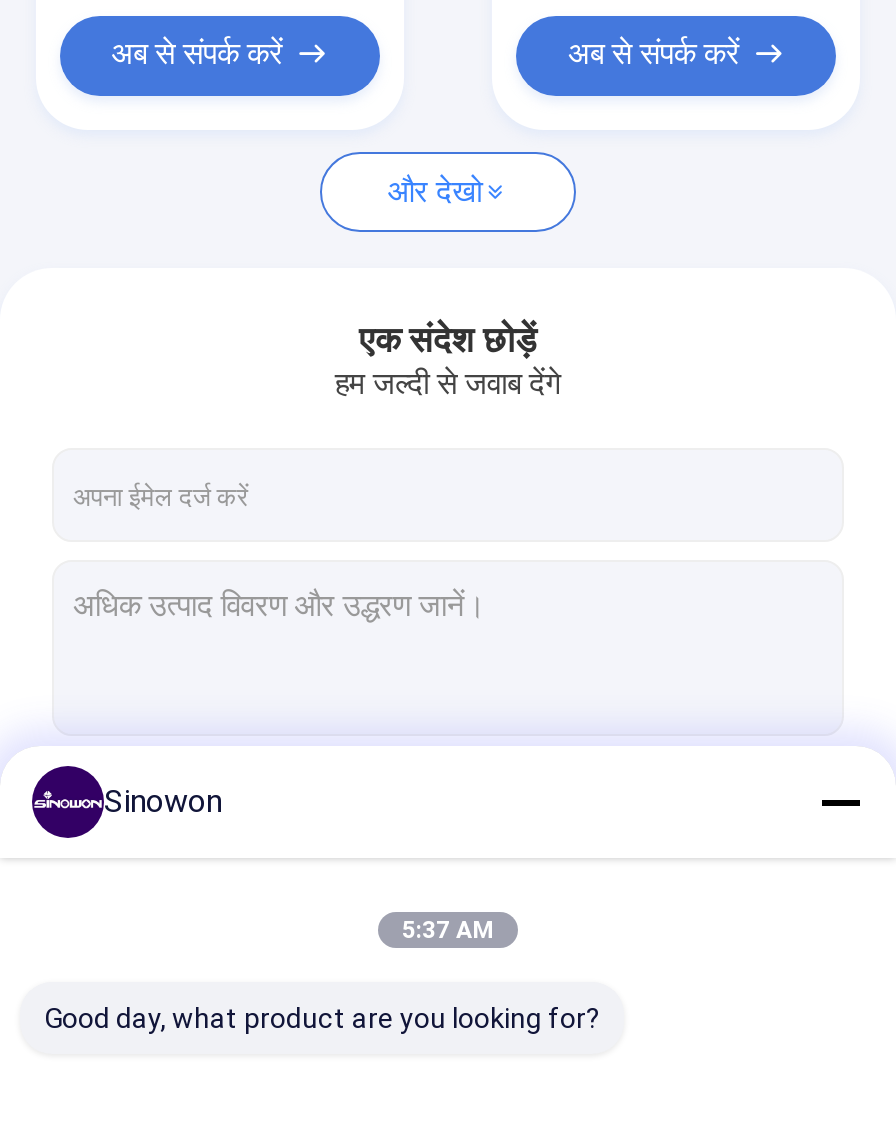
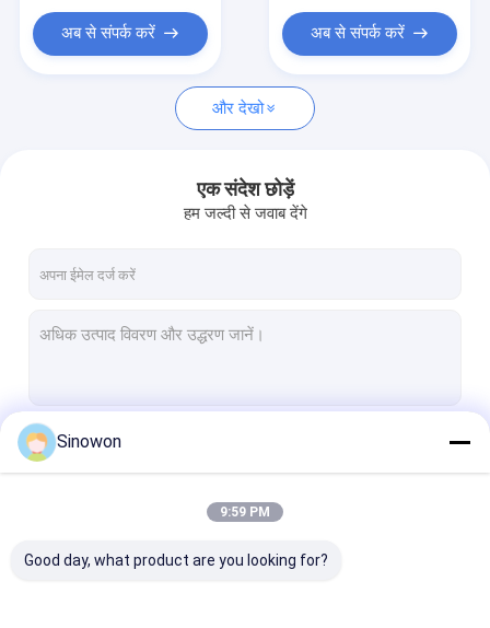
[30,764,98,840] [image] -> [17,422,54,463] [image]
[402,916,494,944] 5:37 AM -> [220,504,270,520] 9:59 PM

